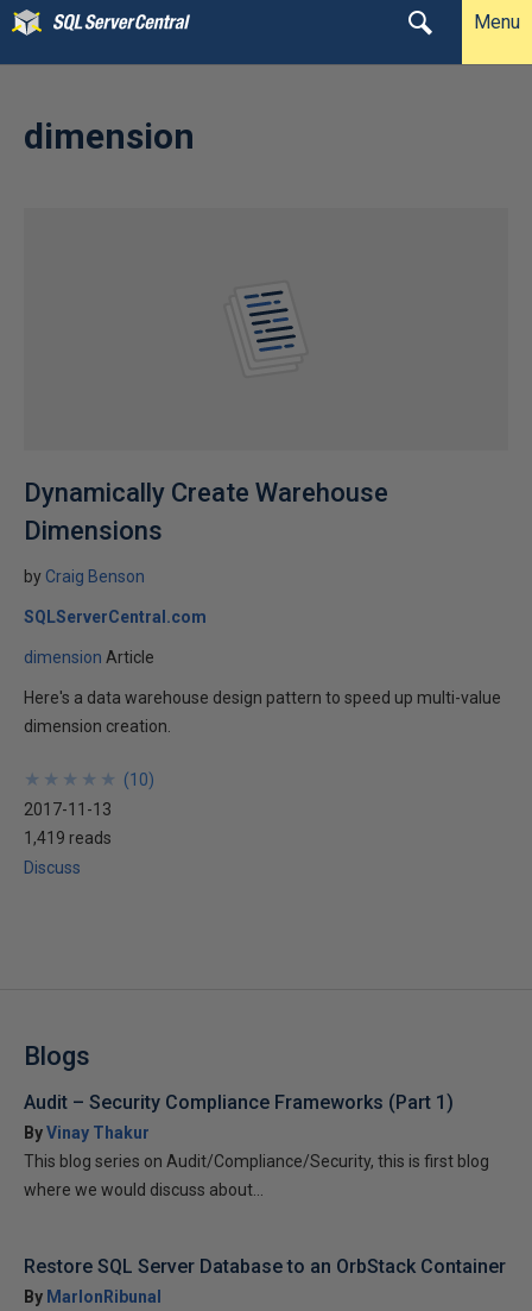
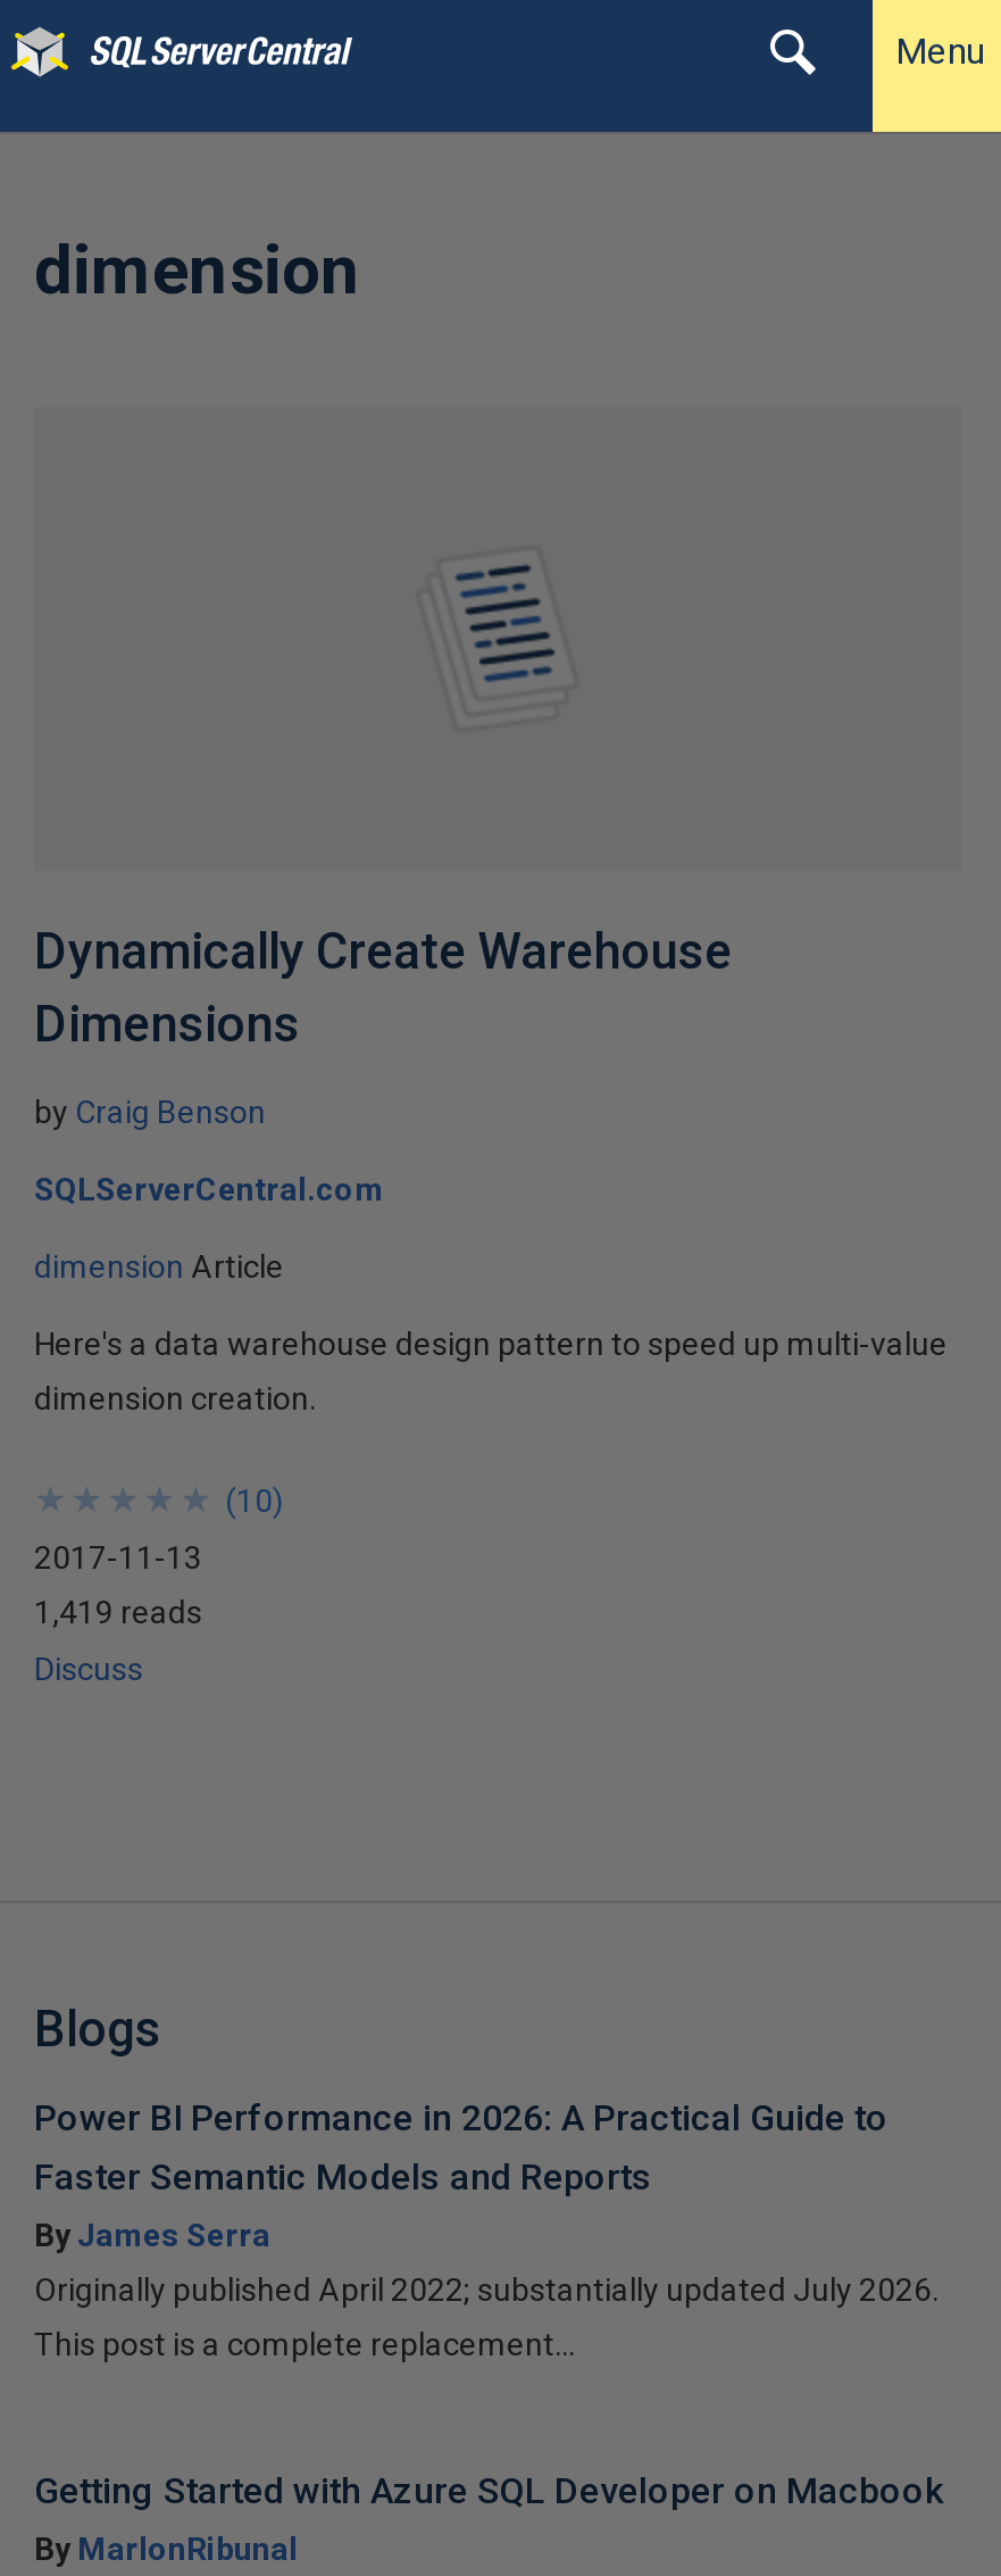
[24,1091,454,1142] Audit – Security Compliance Frameworks (Part 1) | By Vinay Thakur -> [34,2096,889,2253] Power BI Performance in 2026: A Practical Guide to | Faster Semantic Models and Reports | By James Serra
[24,1152,489,1171] This blog series on Audit/Compliance/Security, this is first blog -> [34,2271,939,2308] Originally published April 2022; substantially updated July 2026.
[24,1180,264,1199] where we would discuss about... -> [34,2326,575,2362] This post is a complete replacement...
[24,1255,506,1278] Restore SQL Server Database to an OrbStack Container -> [34,2469,943,2512] Getting Started with Azure SQL Developer on Macbook

